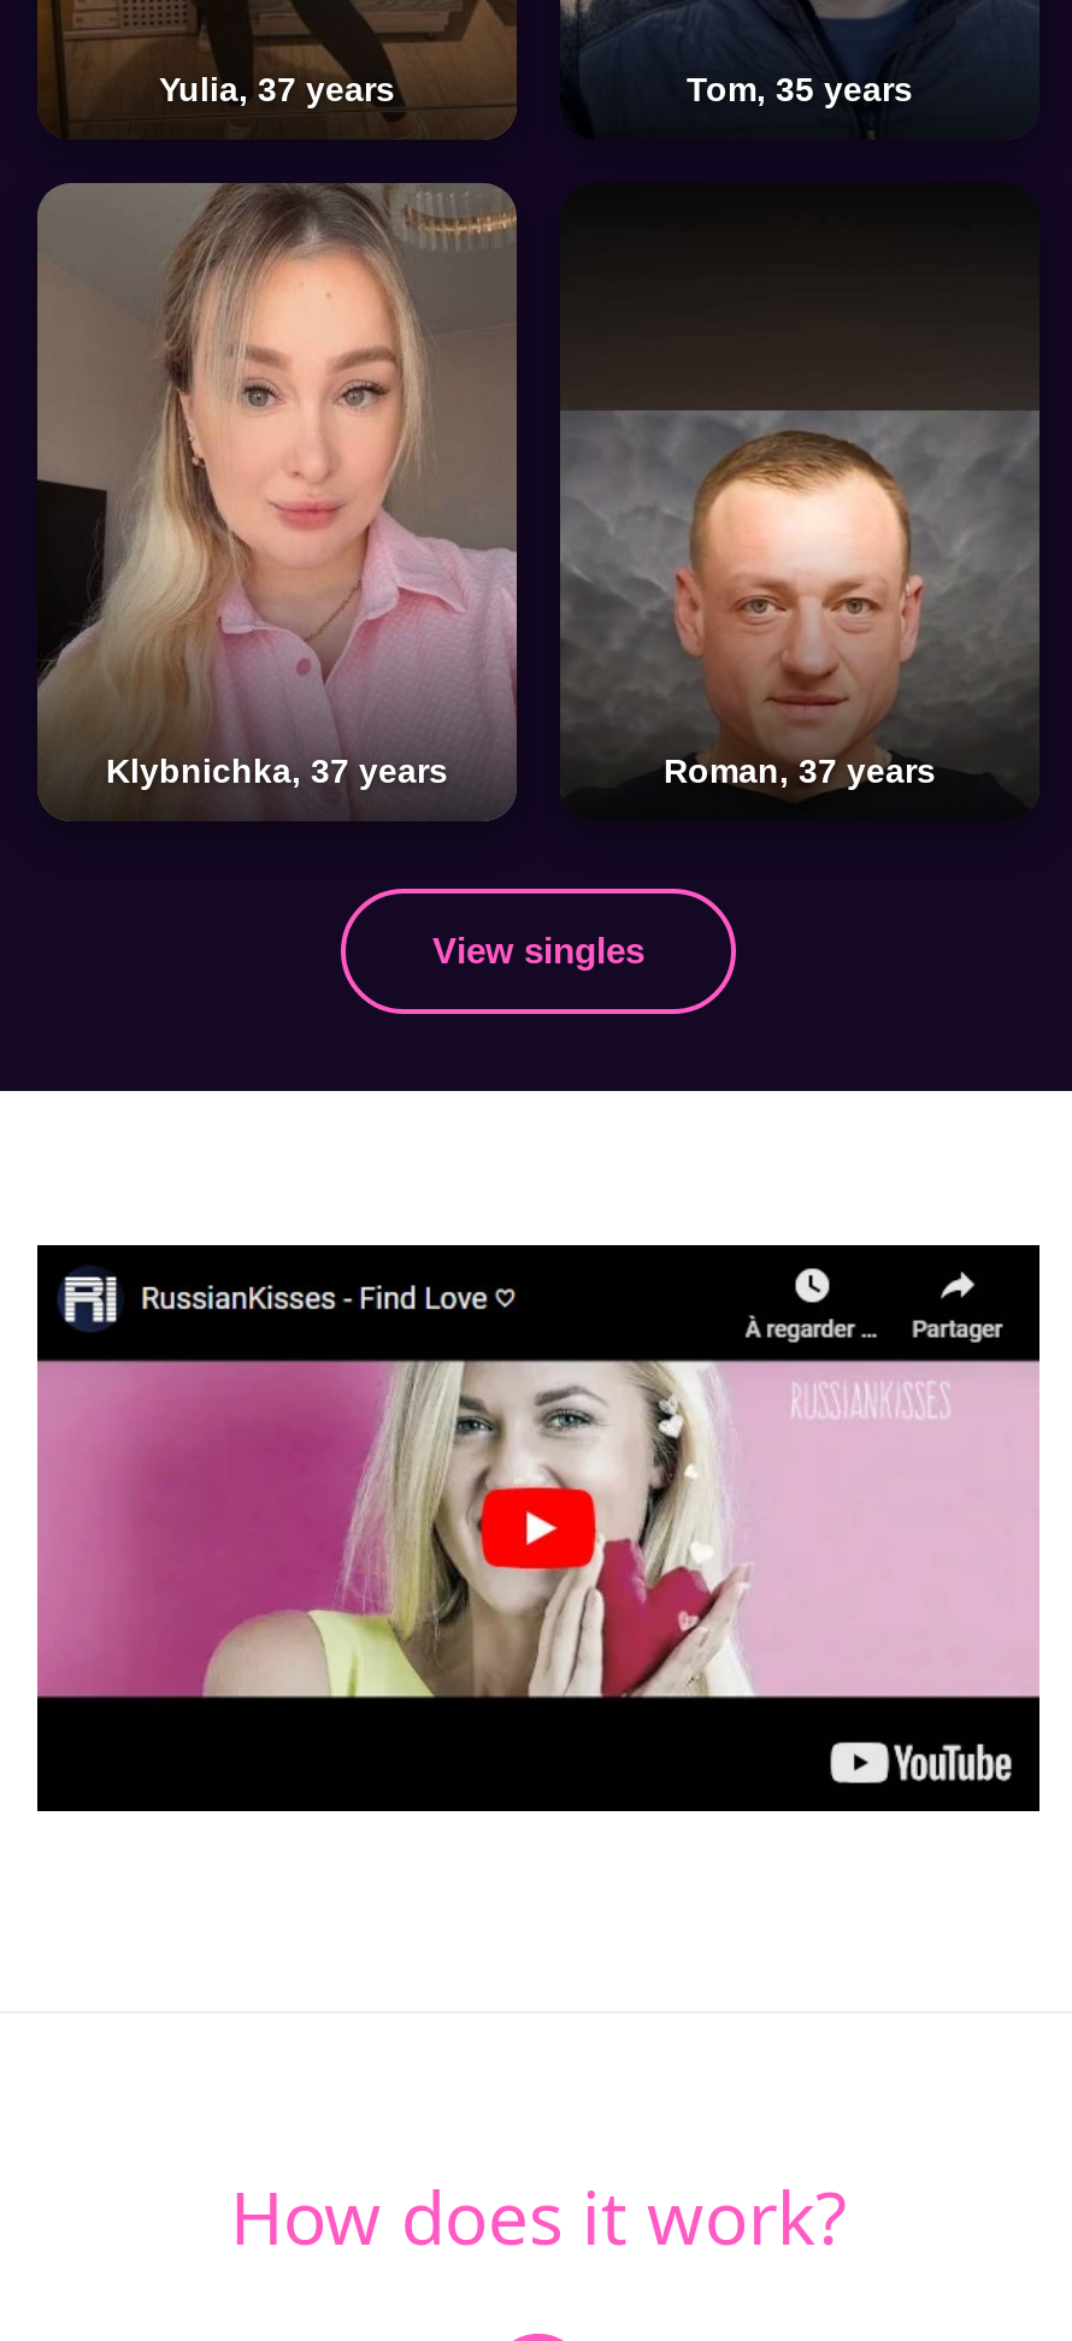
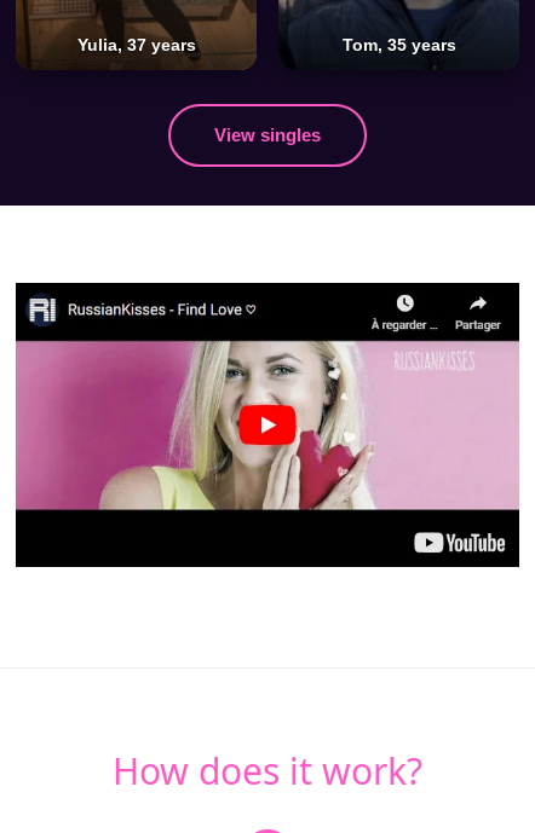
[37,181,936,819] [image] | Klybnichka, 37 years | Roman, 37 years -> none
[562,373,1039,756] [image] -> none

